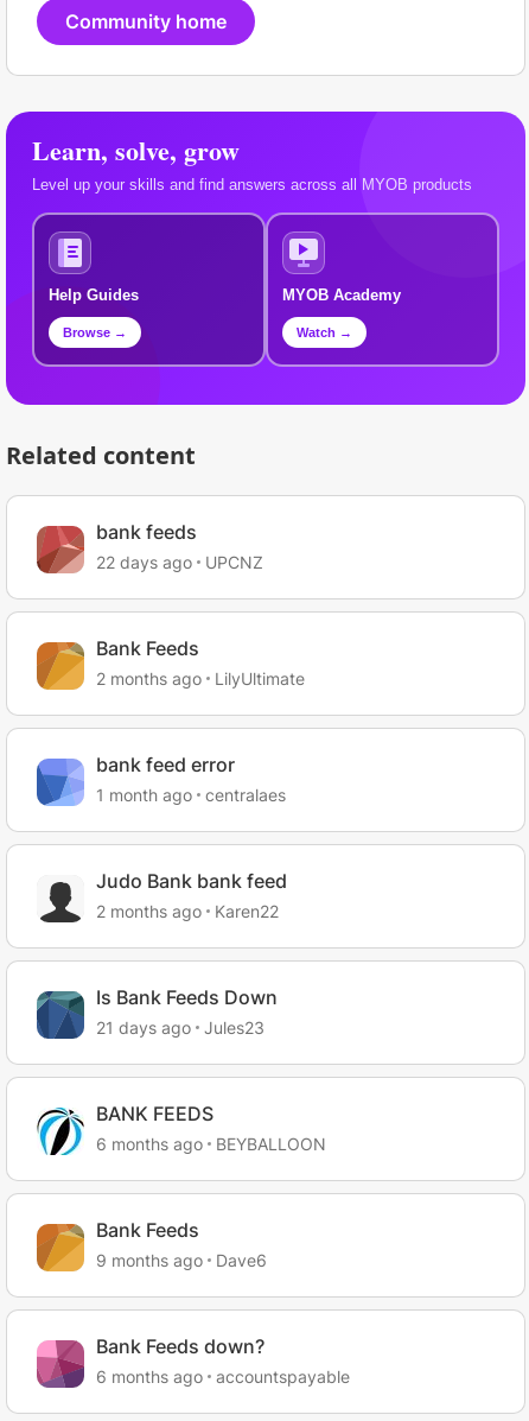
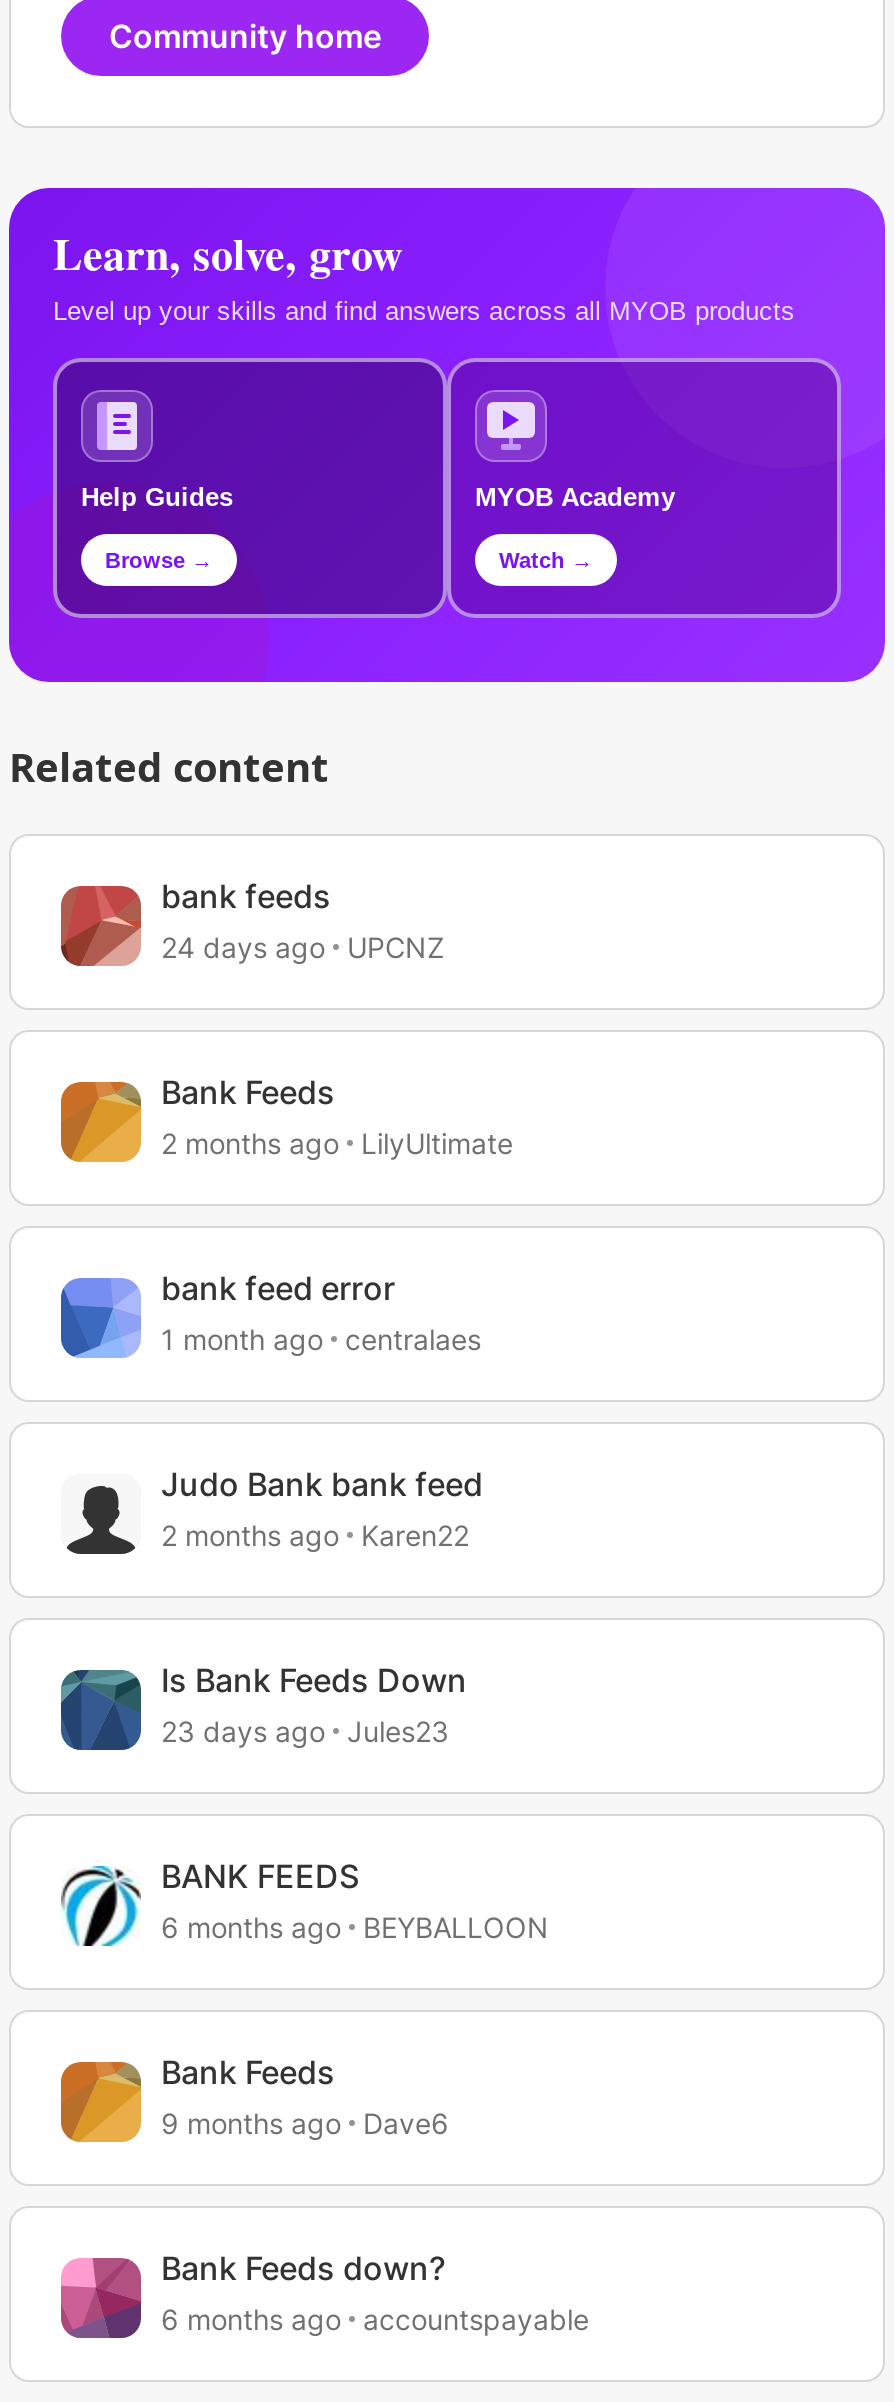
[96,552,263,572] 22 days ago UPCNZ -> [161,930,445,964] 24 days ago UPCNZ
[96,1017,264,1038] 21 days ago Jules23 -> [161,1714,449,1748] 23 days ago Jules23

